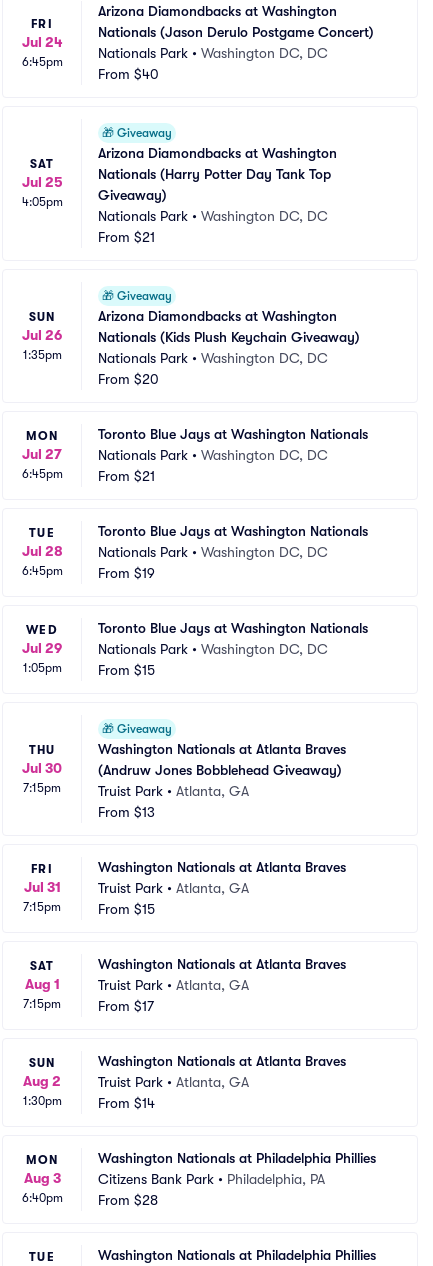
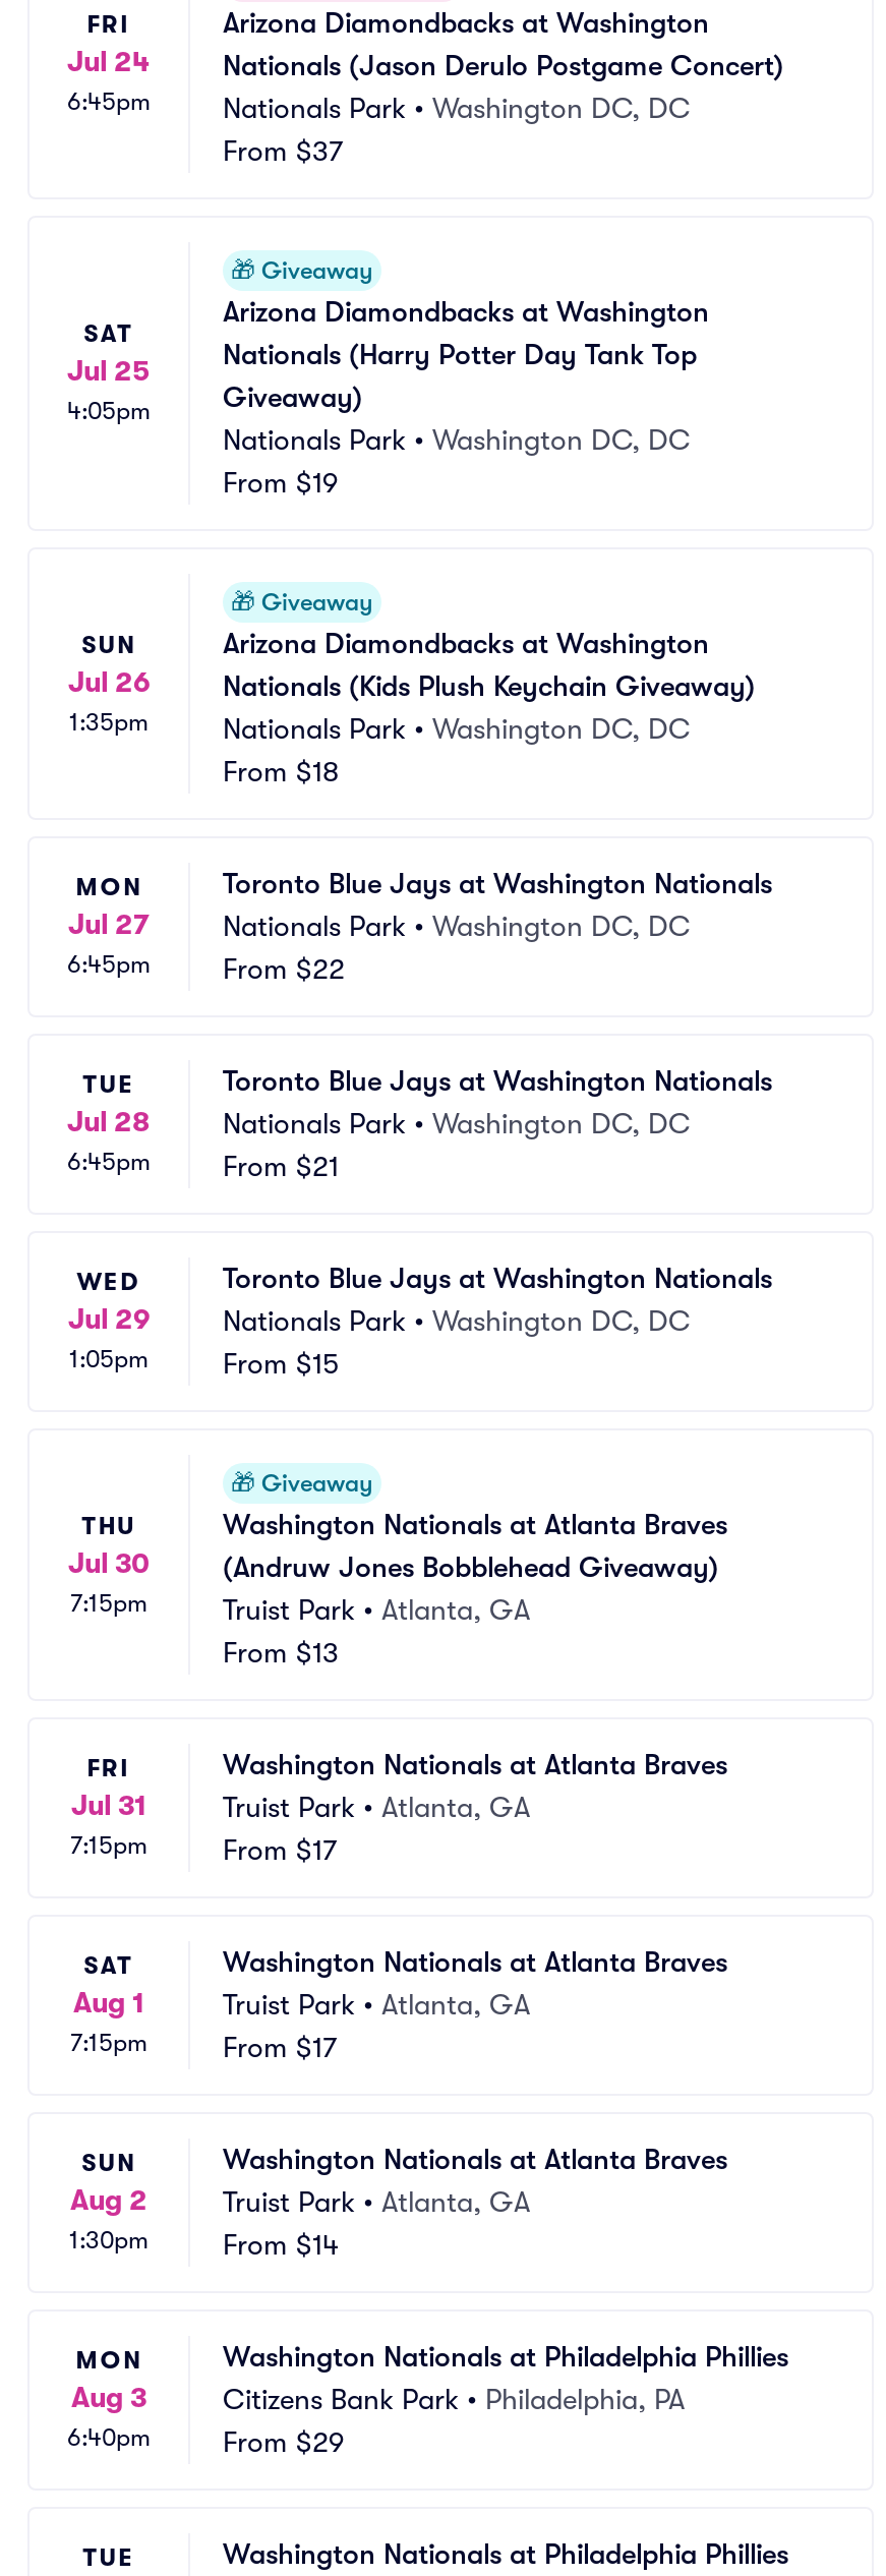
[98,66,159,82] From $40 -> [223,134,343,167] From $37
[98,229,155,245] From $21 -> [223,466,339,499] From $19
[98,371,159,387] From $20 -> [223,755,339,787] From $18
[98,468,155,484] From $21 -> [223,952,345,985] From $22
[98,565,155,581] From $19 -> [223,1150,339,1182] From $21
[98,901,155,917] From $15 -> [223,1833,337,1866] From $17
[98,1192,158,1208] From $28 -> [223,2425,345,2458] From $29

